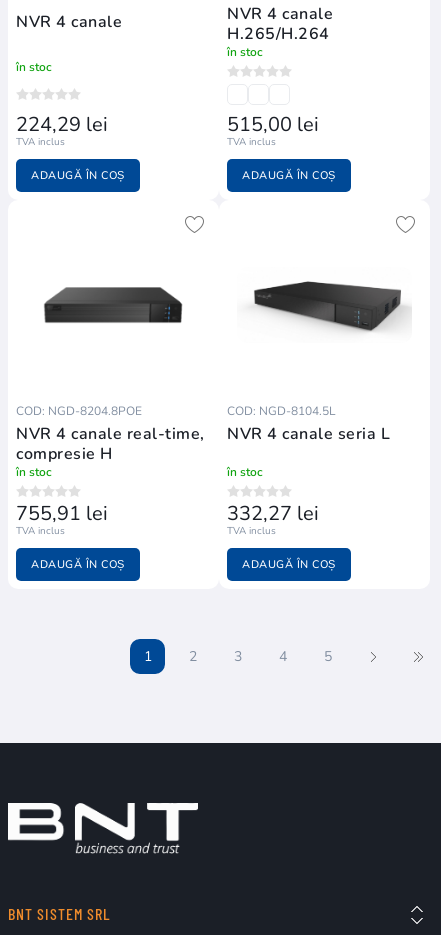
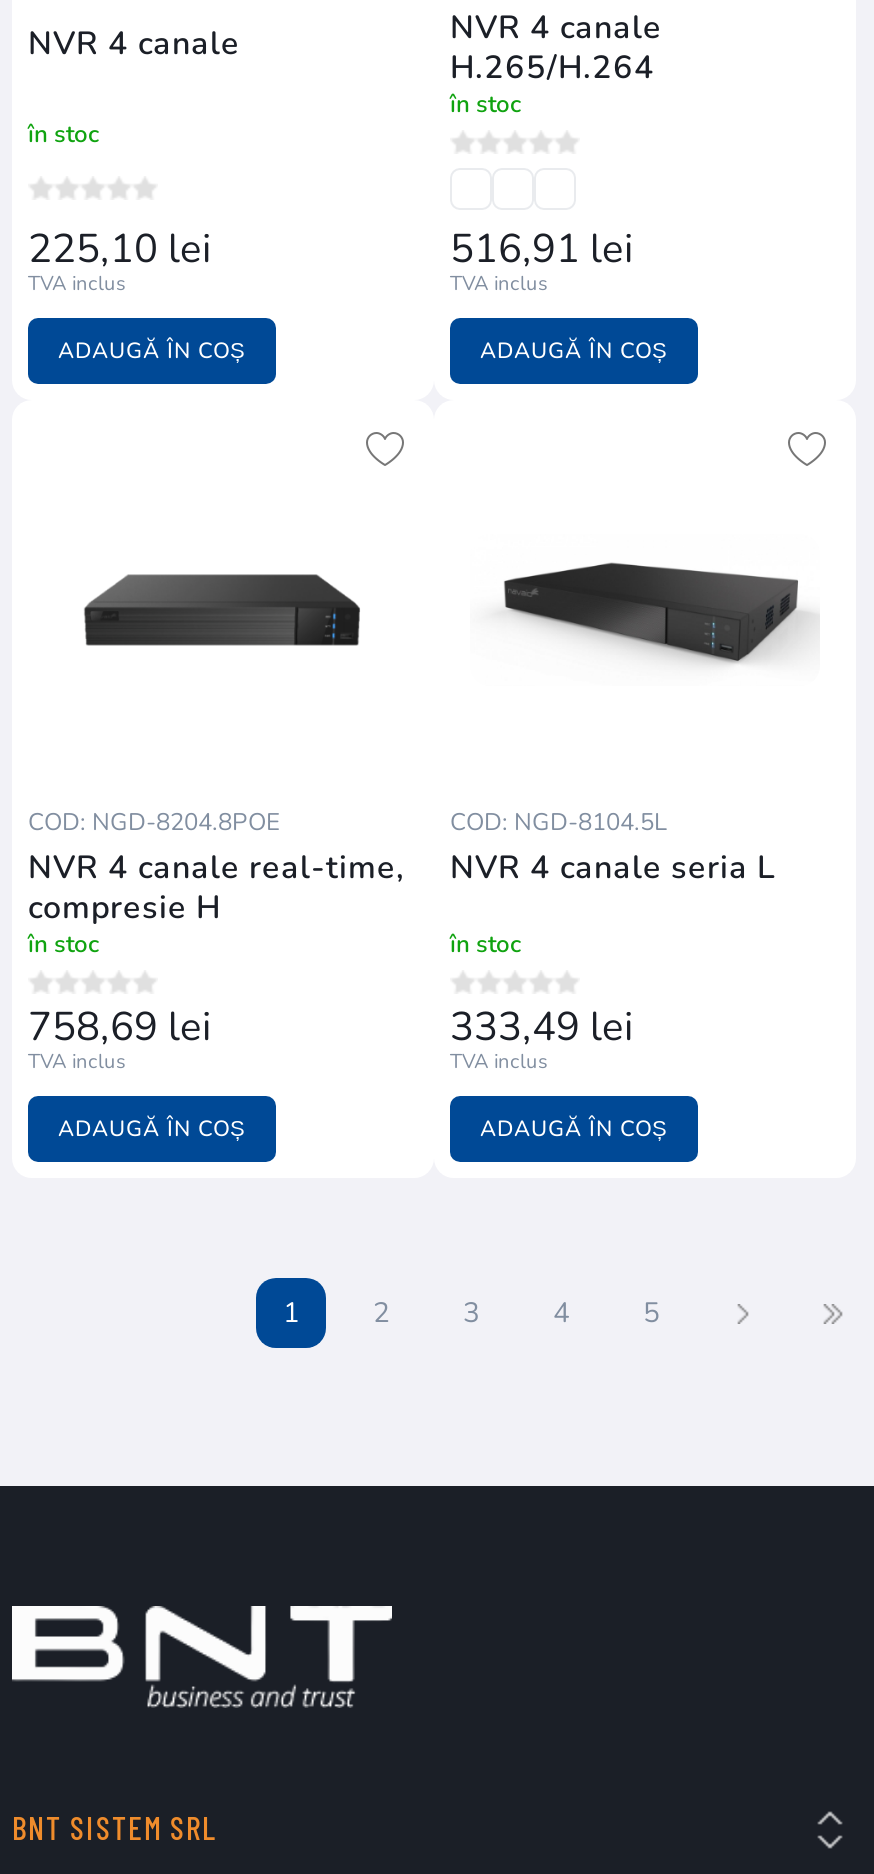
[16,111,108,138] 224,29 lei -> [28,222,212,276] 225,10 lei
[227,111,319,138] 515,00 lei -> [450,222,634,276] 516,91 lei
[16,500,108,527] 755,91 lei -> [28,1000,212,1054] 758,69 lei
[227,500,319,527] 332,27 lei -> [450,1000,634,1054] 333,49 lei

